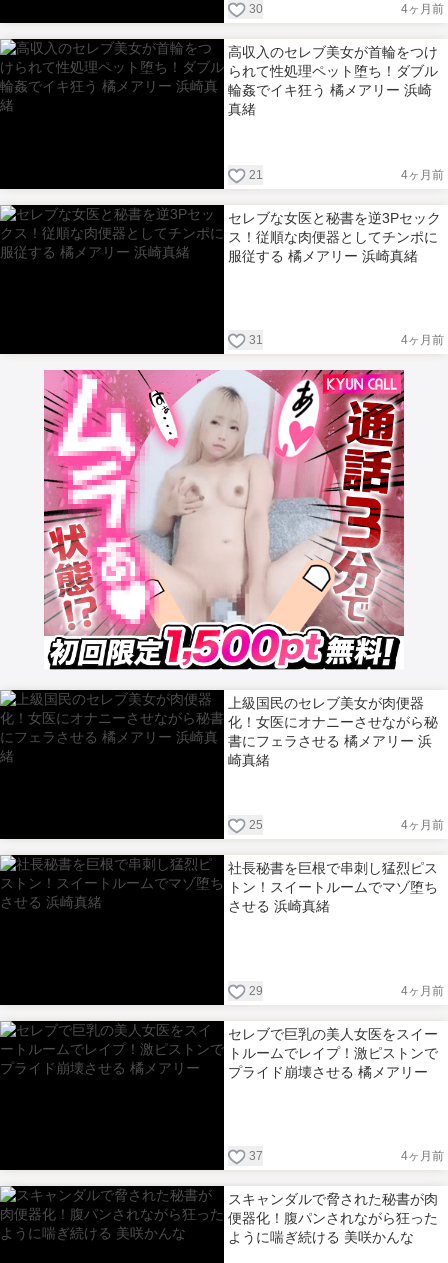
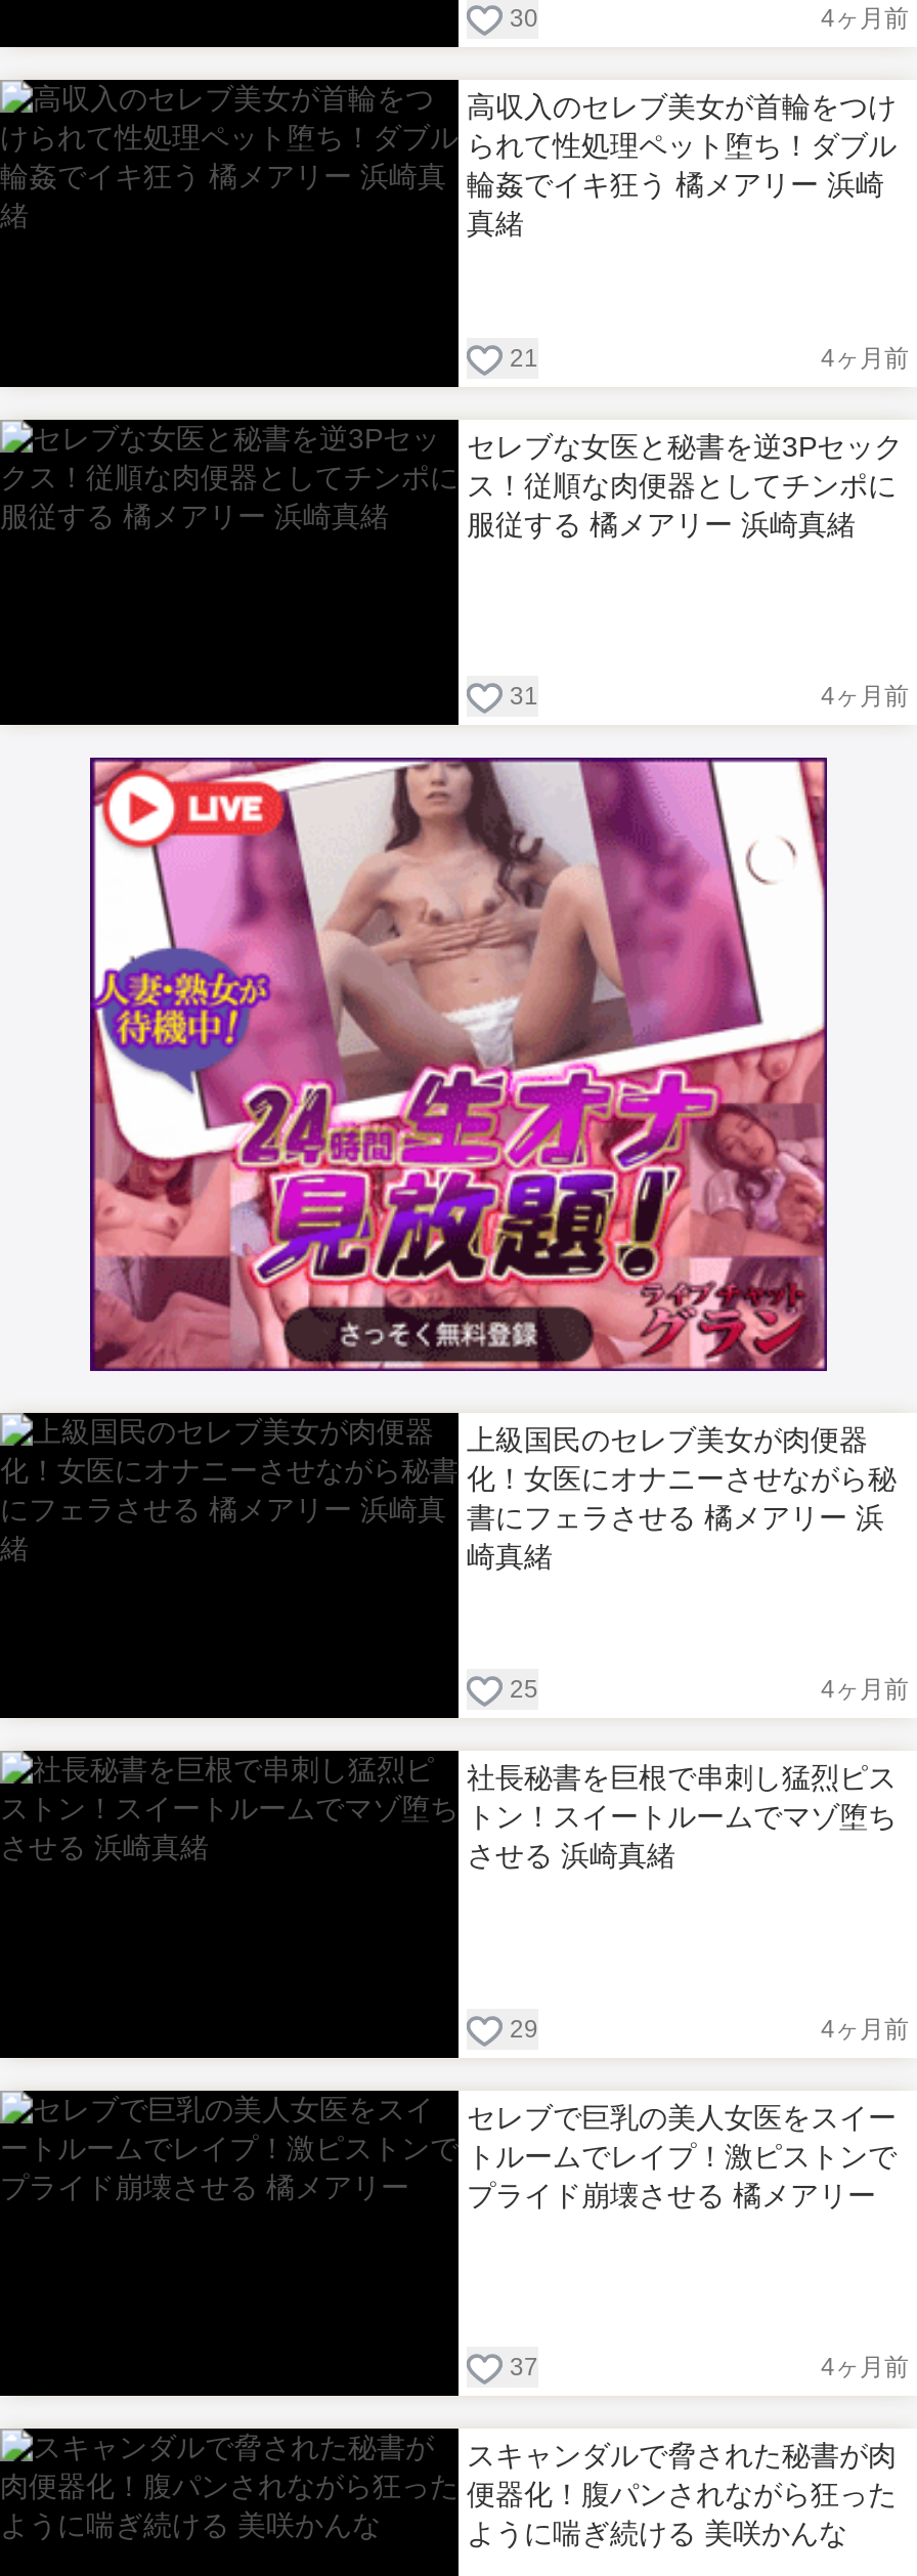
[44,369,405,670] [image] -> [88,756,829,1374] [image]

